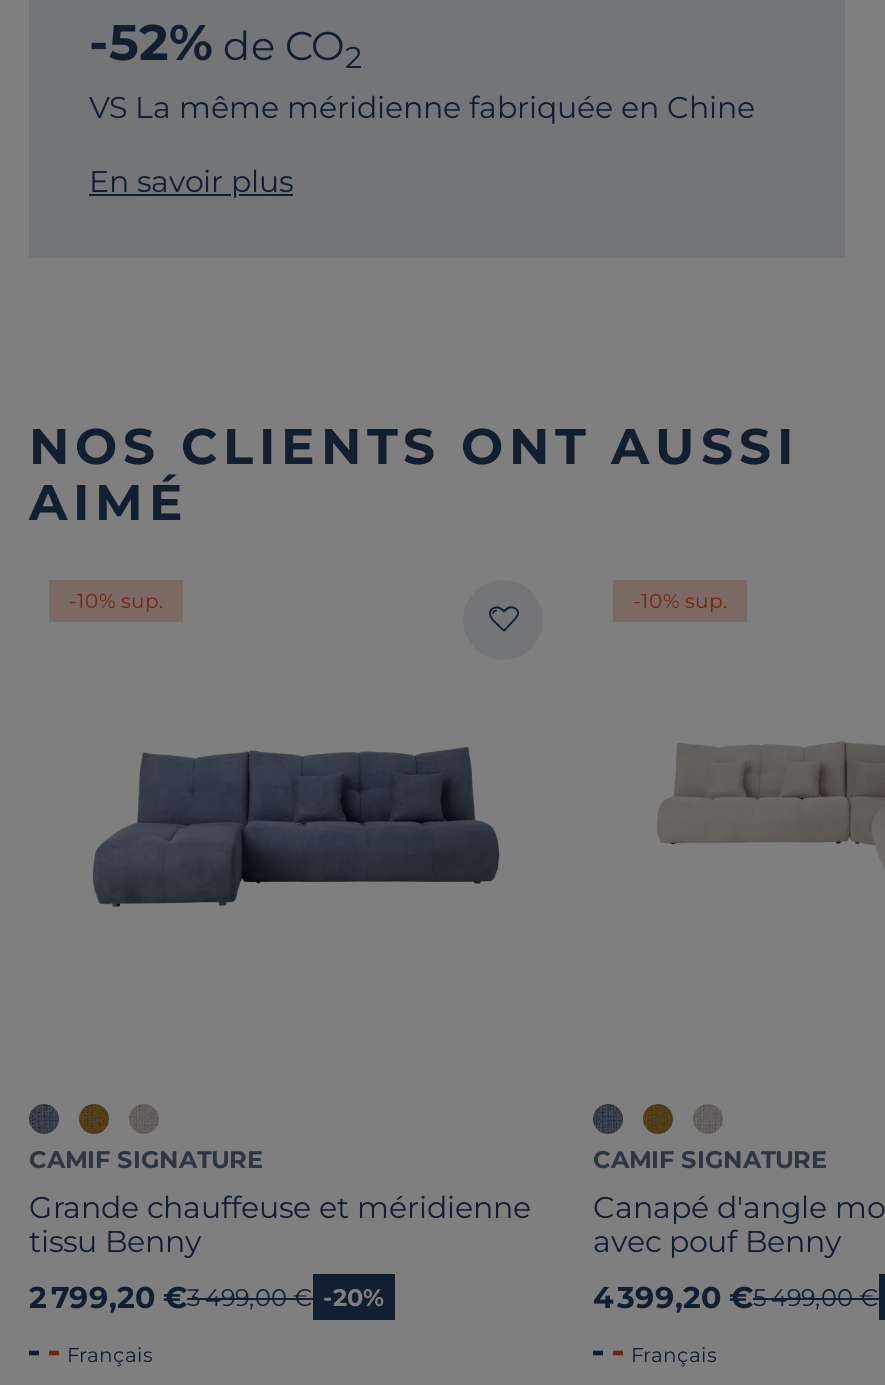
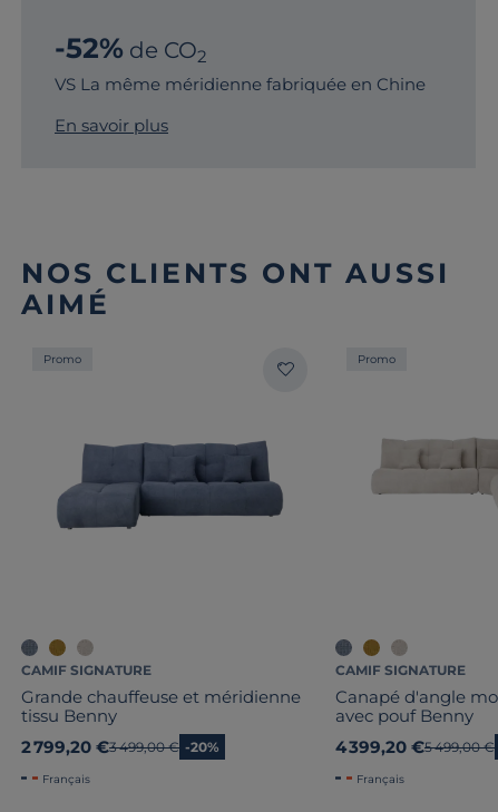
[69,588,163,614] -10% sup. -> [43,352,81,366] Promo
[633,588,727,614] -10% sup. -> [358,352,396,366] Promo

